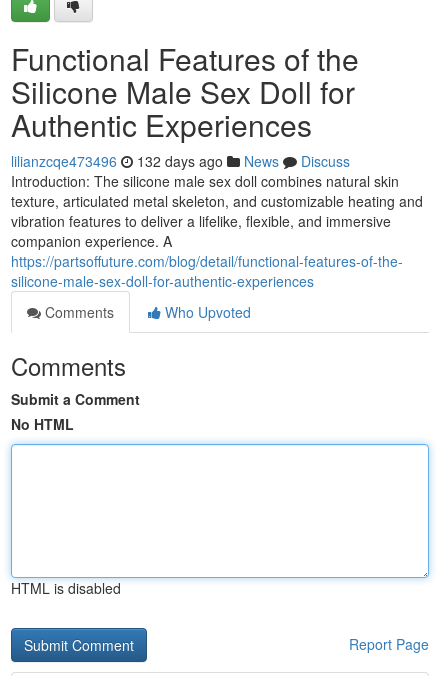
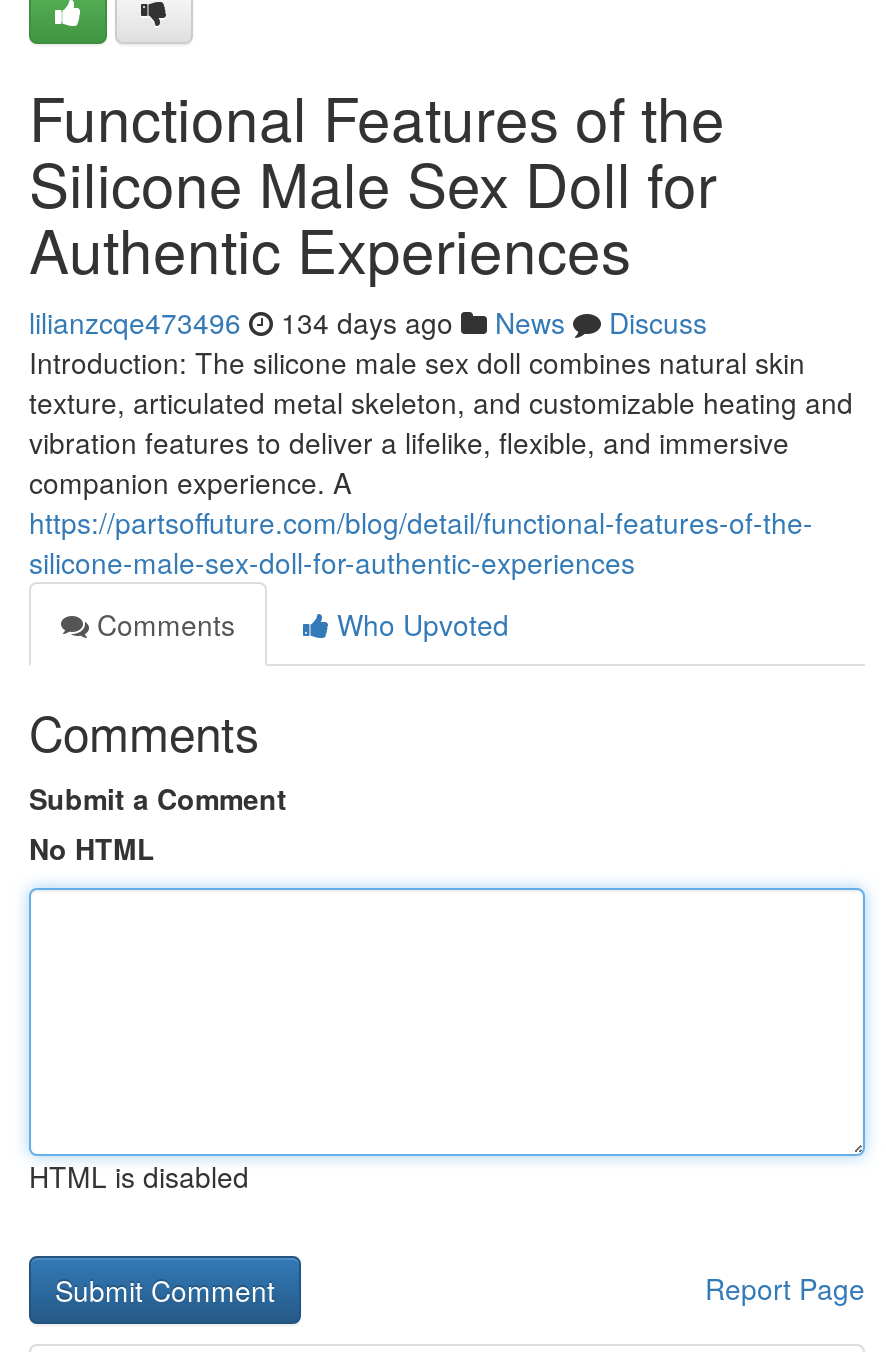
[11,151,350,171] lilianzcqe473496 132 days ago News Discuss -> [29,302,707,342] lilianzcqe473496 134 days ago News Discuss

